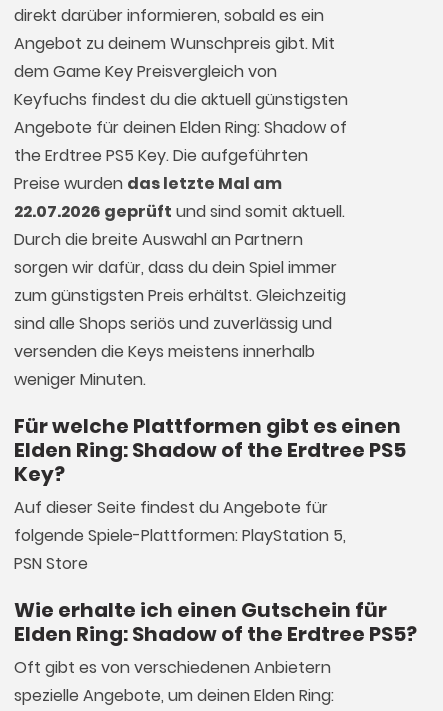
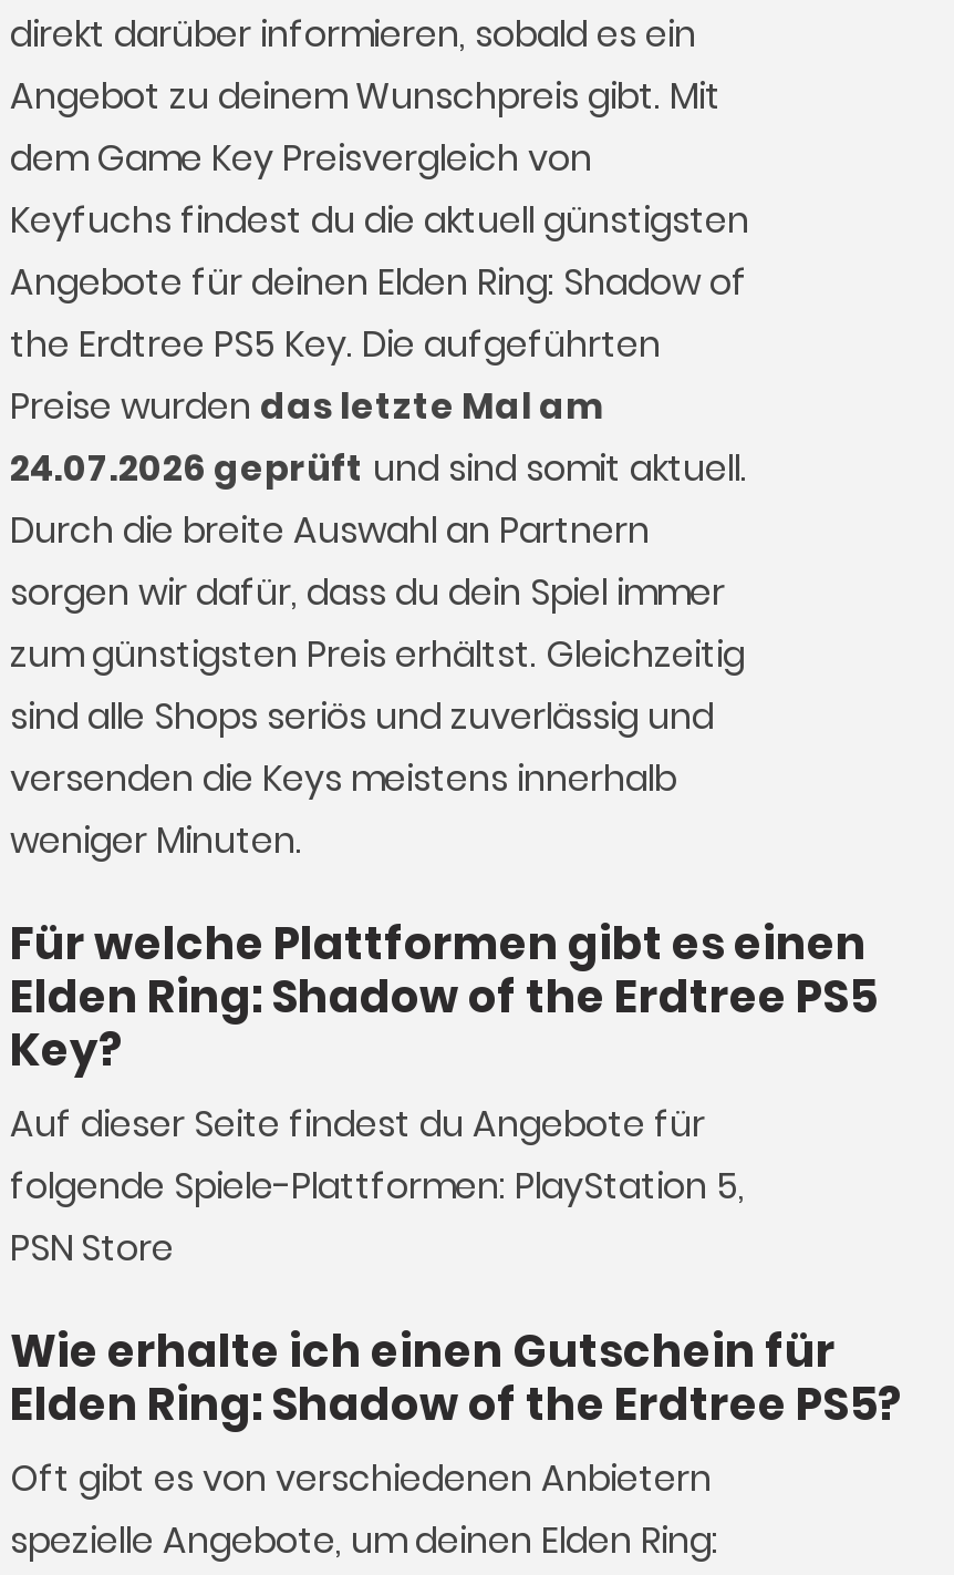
[14,200,345,223] 22.07.2026 geprüft und sind somit aktuell. -> [10,443,747,494] 24.07.2026 geprüft und sind somit aktuell.

